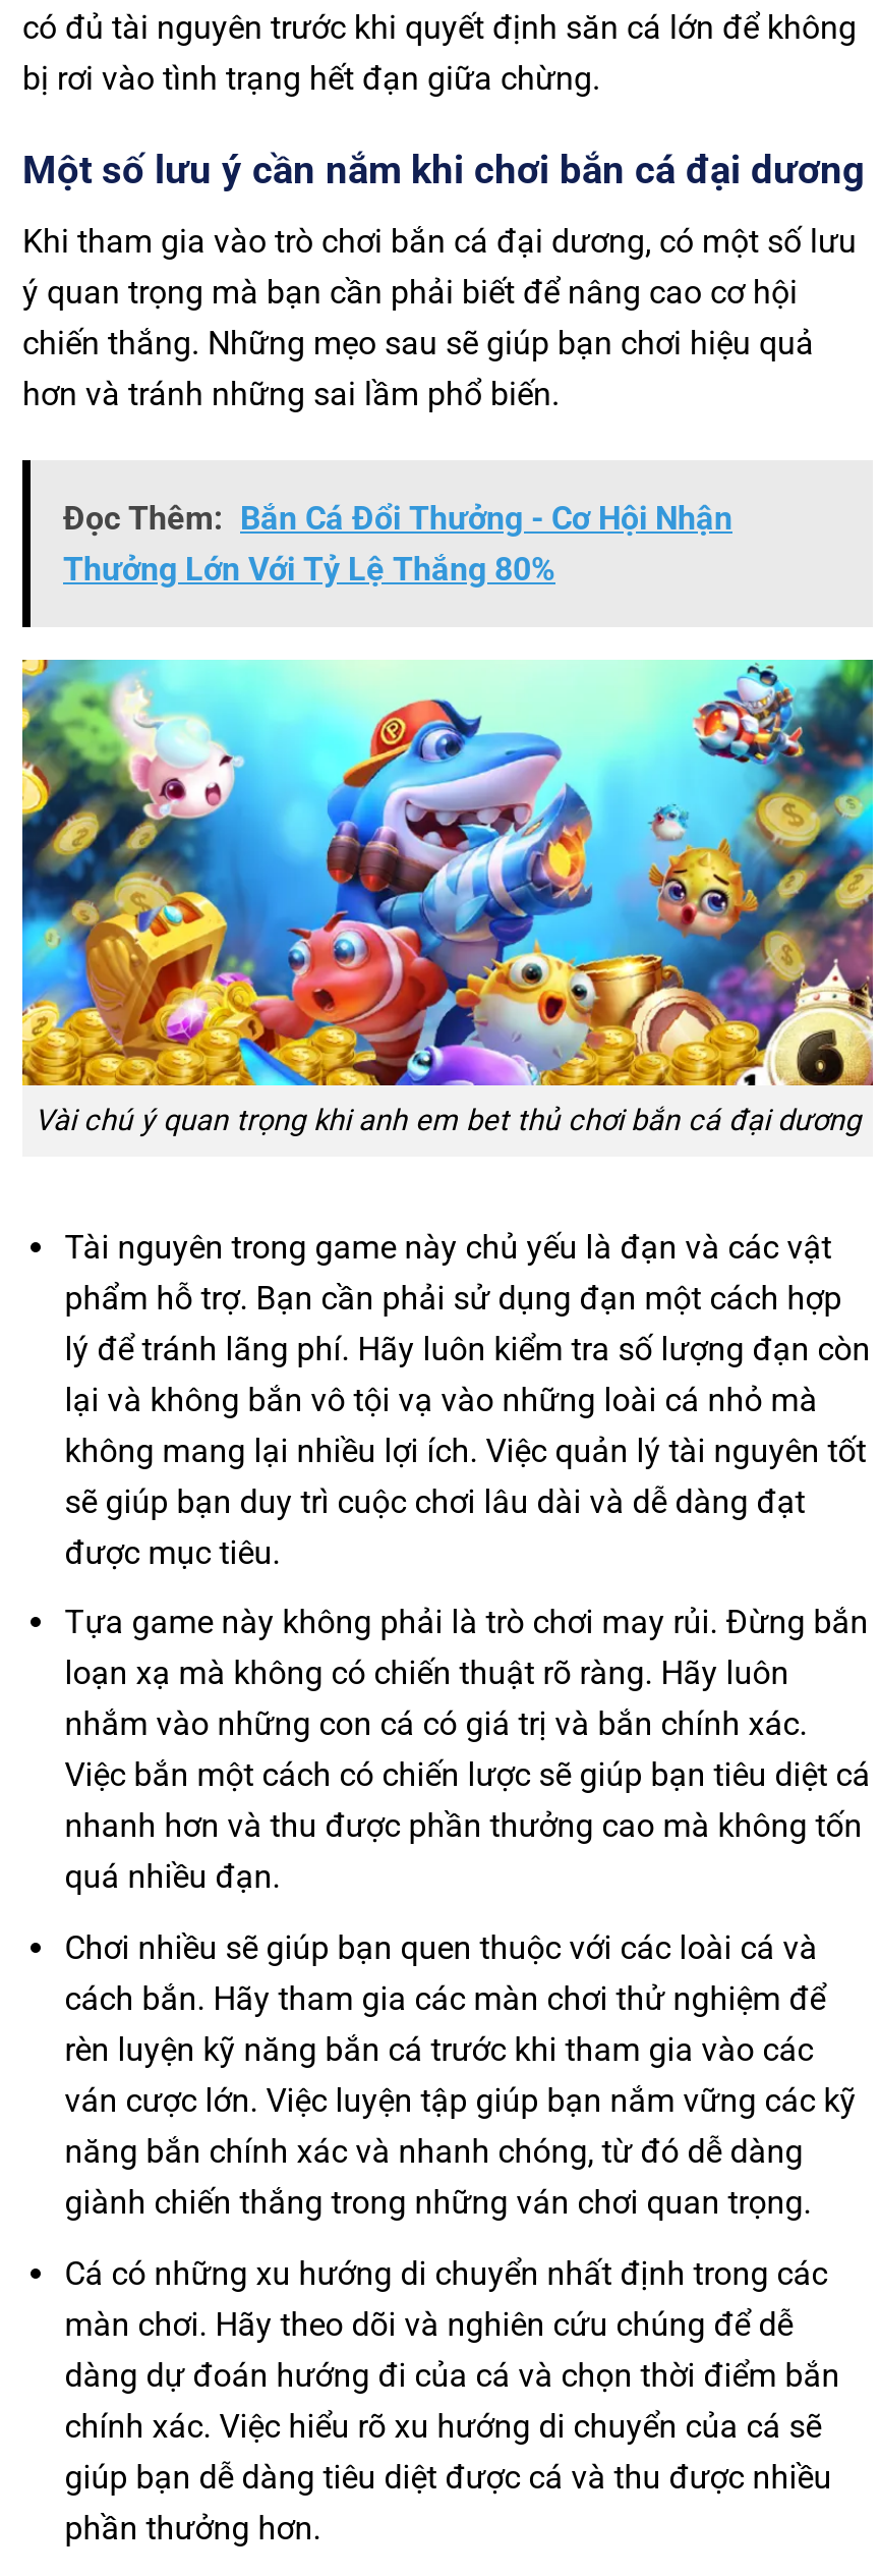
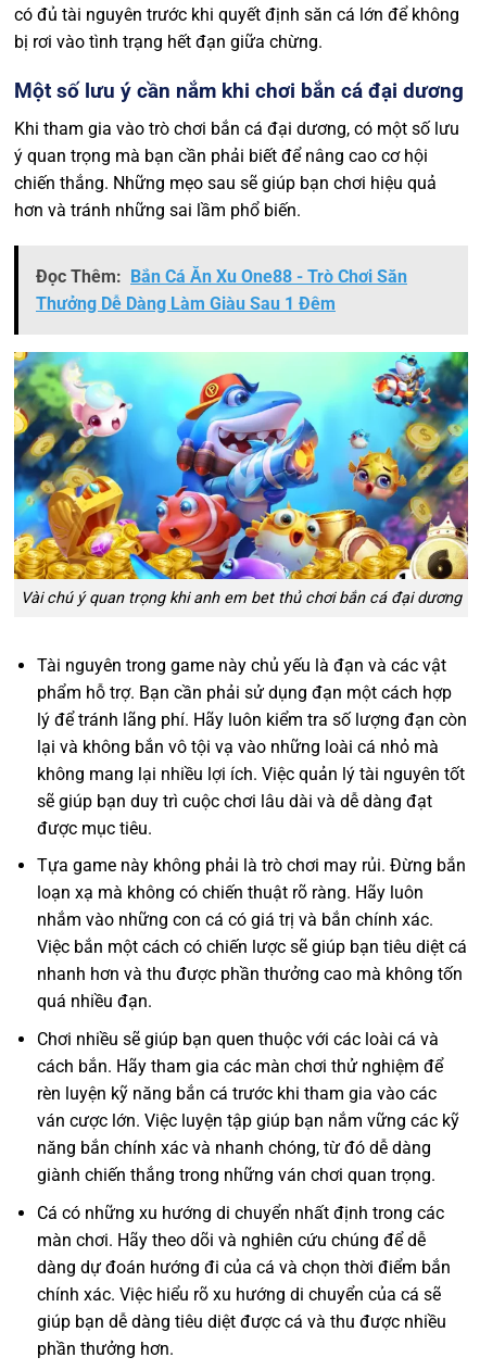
[63,500,732,589] Đọc Thêm: Bắn Cá Đổi Thưởng - Cơ Hội Nhận | Thưởng Lớn Với Tỷ Lệ Thắng 80% -> [36,267,407,314] Đọc Thêm: Bắn Cá Ăn Xu One88 - Trò Chơi Săn | Thưởng Dễ Dàng Làm Giàu Sau 1 Đêm

